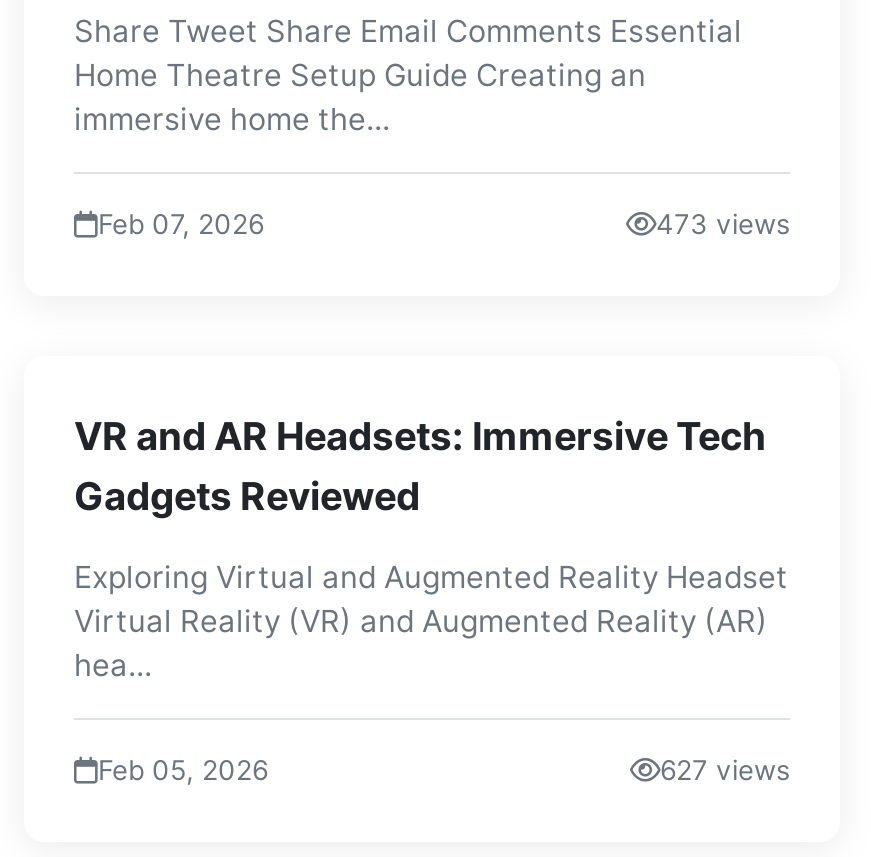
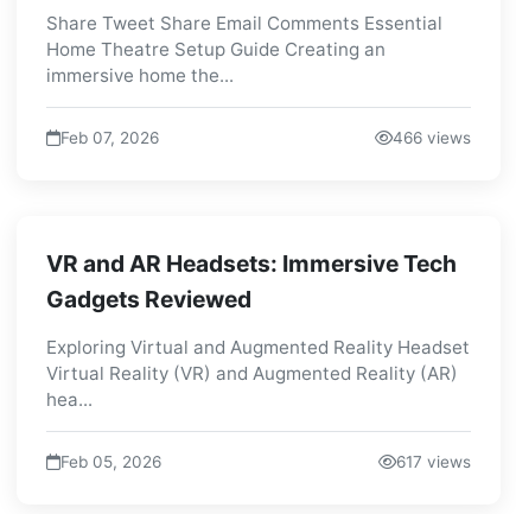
[656,208,790,240] 473 views -> [393,128,471,147] 466 views
[660,754,790,786] 627 views -> [396,452,471,471] 617 views

